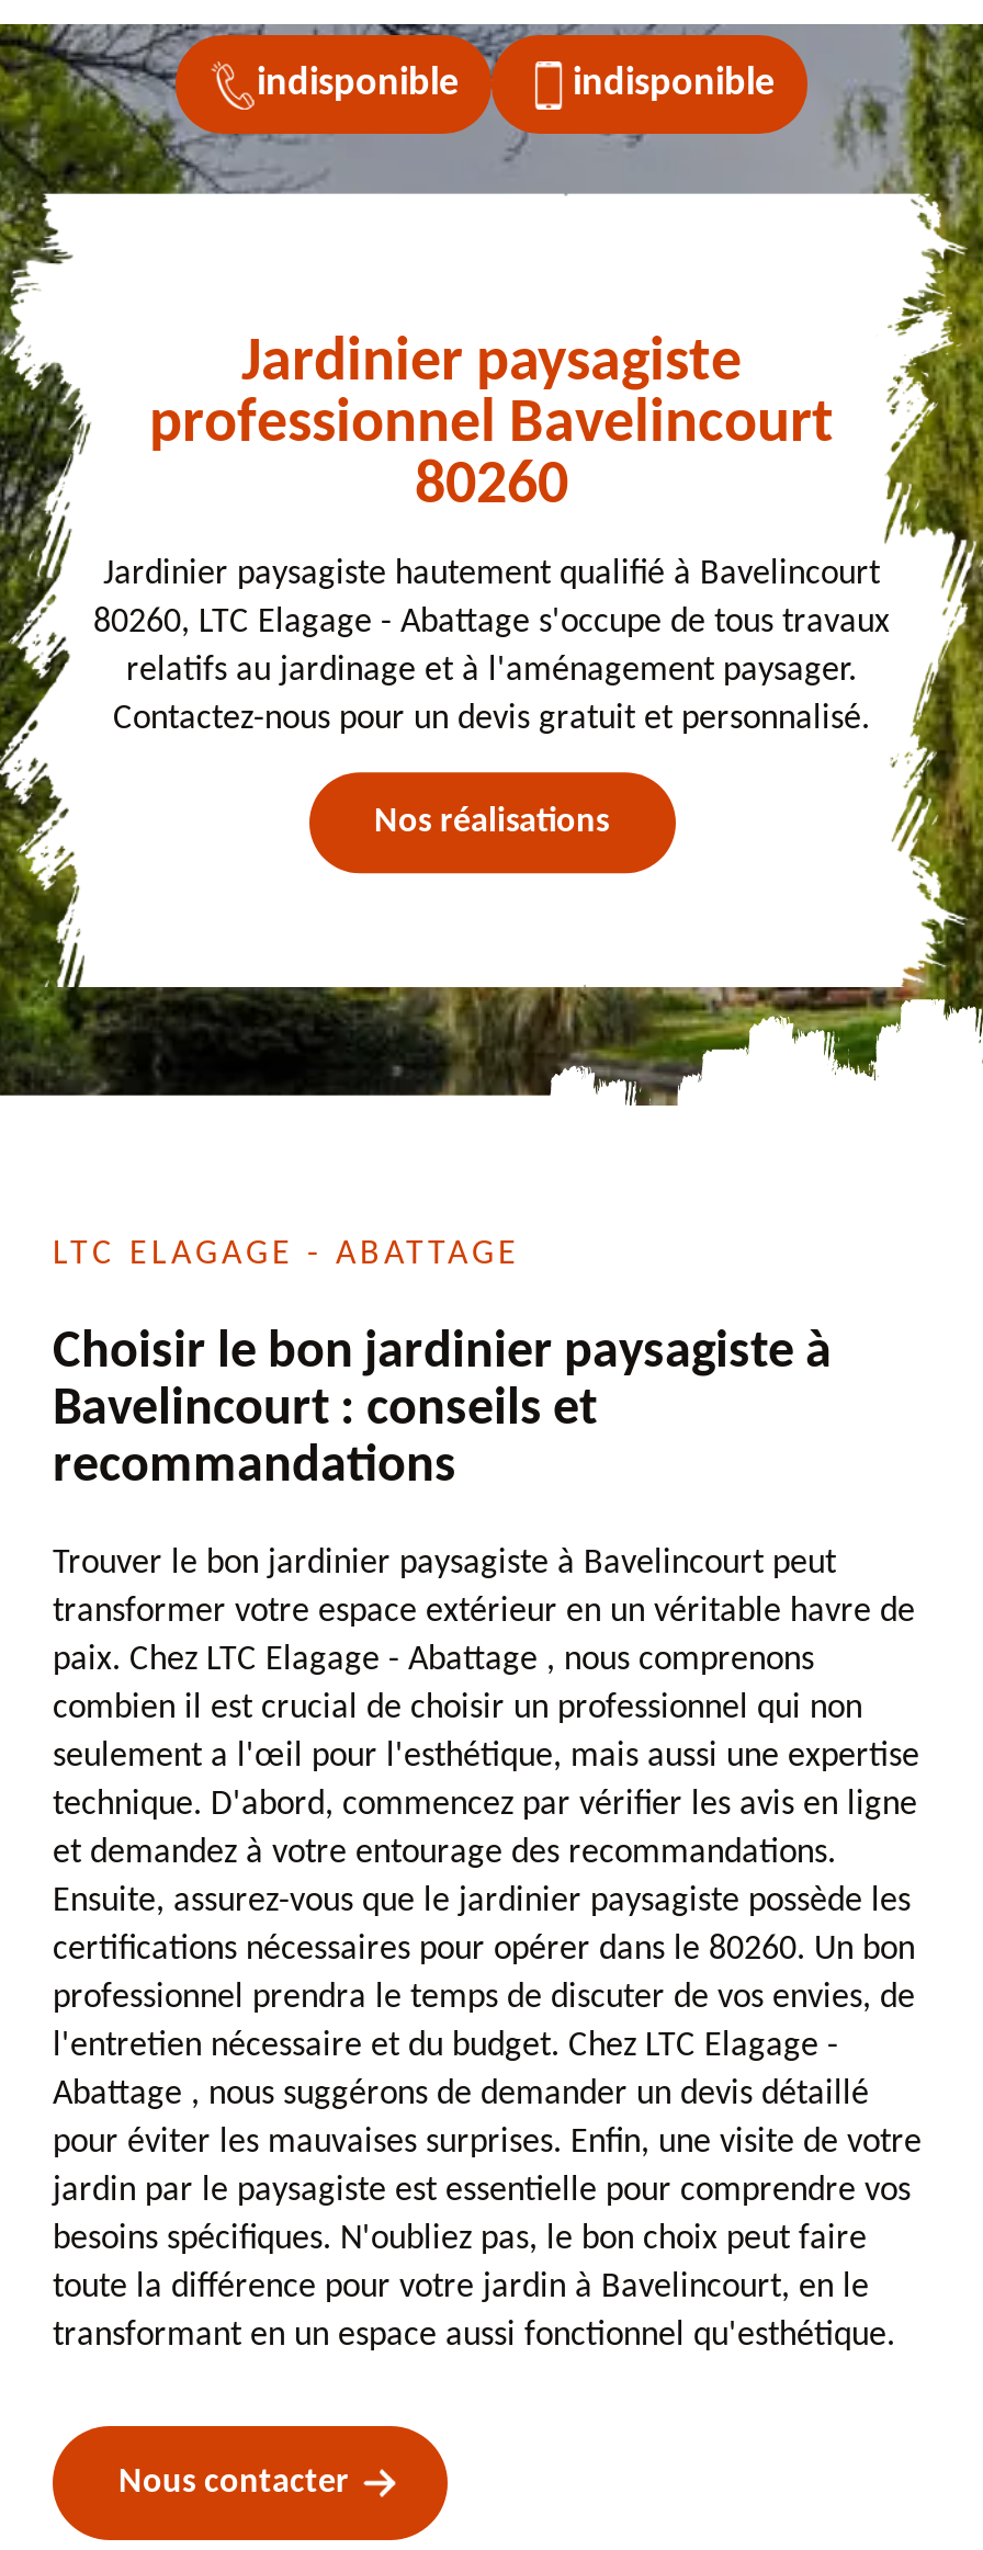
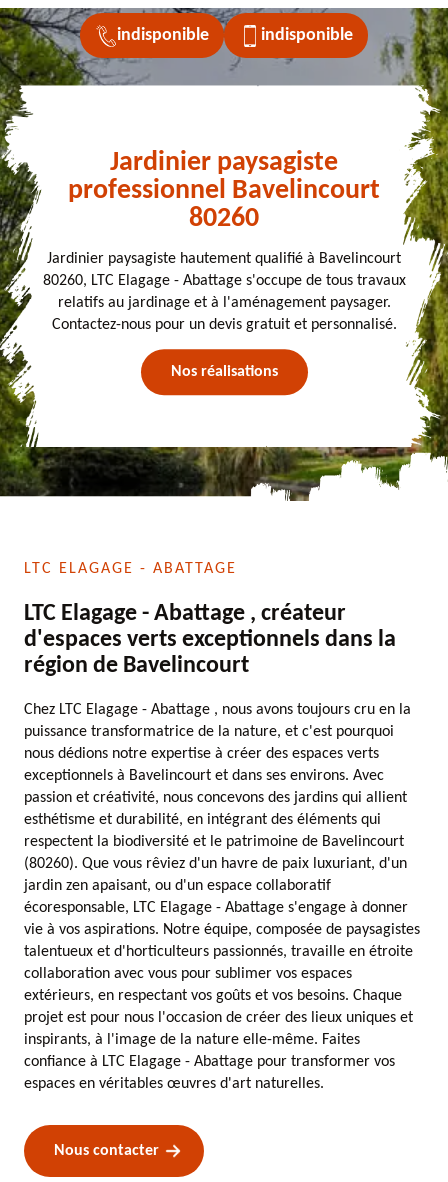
[53,1327,832,1494] Choisir le bon jardinier paysagiste à | Bavelincourt : conseils et | recommandations -> [24,602,396,678] LTC Elagage - Abattage , créateur | d'espaces verts exceptionnels dans la | région de Bavelincourt
[53,1546,922,2354] Trouver le bon jardinier paysagiste à Bavelincourt peut | transformer votre espace extérieur en un véritable havre de | paix. Chez LTC Elagage - Abattage , nous comprenons | combien il est crucial de choisir un professionnel qui non | seulement a l'œil pour l'esthétique, mais aussi une expertise | technique. D'abord, commencez par vérifier les avis en ligne | et demandez à votre entourage des recommandations. | Ensuite, assurez-vous que le jardinier paysagiste possède les | certifications nécessaires pour opérer dans le 80260. Un bon | professionnel prendra le temps de discuter de vos envies, de | l'entretien nécessaire et du budget. Chez LTC Elagage - | Abattage , nous suggérons de demander un devis détaillé | pour éviter les mauvaises surprises. Enfin, une visite de votre | jardin par le paysagiste est essentielle pour comprendre vos | besoins spécifiques. N'oubliez pas, le bon choix peut faire | toute la différence pour votre jardin à Bavelincourt, en le | transformant en un espace aussi fonctionnel qu'esthétique. -> [24,702,420,1092] Chez LTC Elagage - Abattage , nous avons toujours cru en la | puissance transformatrice de la nature, et c'est pourquoi | nous dédions notre expertise à créer des espaces verts | exceptionnels à Bavelincourt et dans ses environs. Avec | passion et créativité, nous concevons des jardins qui allient | esthétisme et durabilité, en intégrant des éléments qui | respectent la biodiversité et le patrimoine de Bavelincourt | (80260). Que vous rêviez d'un havre de paix luxuriant, d'un | jardin zen apaisant, ou d'un espace collaboratif | écoresponsable, LTC Elagage - Abattage s'engage à donner | vie à vos aspirations. Notre équipe, composée de paysagistes | talentueux et d'horticulteurs passionnés, travaille en étroite | collaboration avec vous pour sublimer vos espaces | extérieurs, en respectant vos goûts et vos besoins. Chaque | projet est pour nous l'occasion de créer des lieux uniques et | inspirants, à l'image de la nature elle-même. Faites | confiance à LTC Elagage - Abattage pour transformer vos | espaces en véritables œuvres d'art naturelles.

